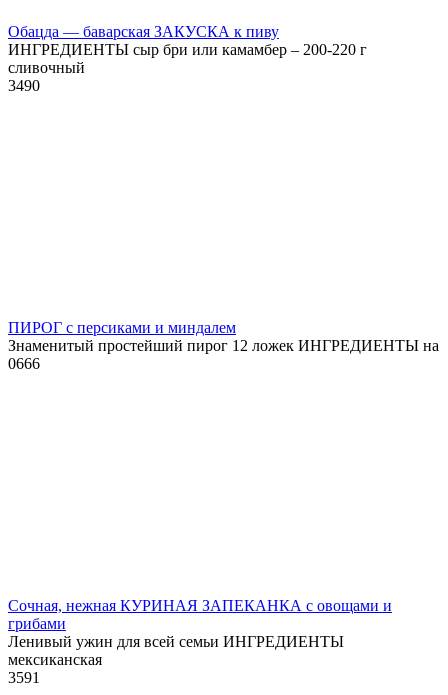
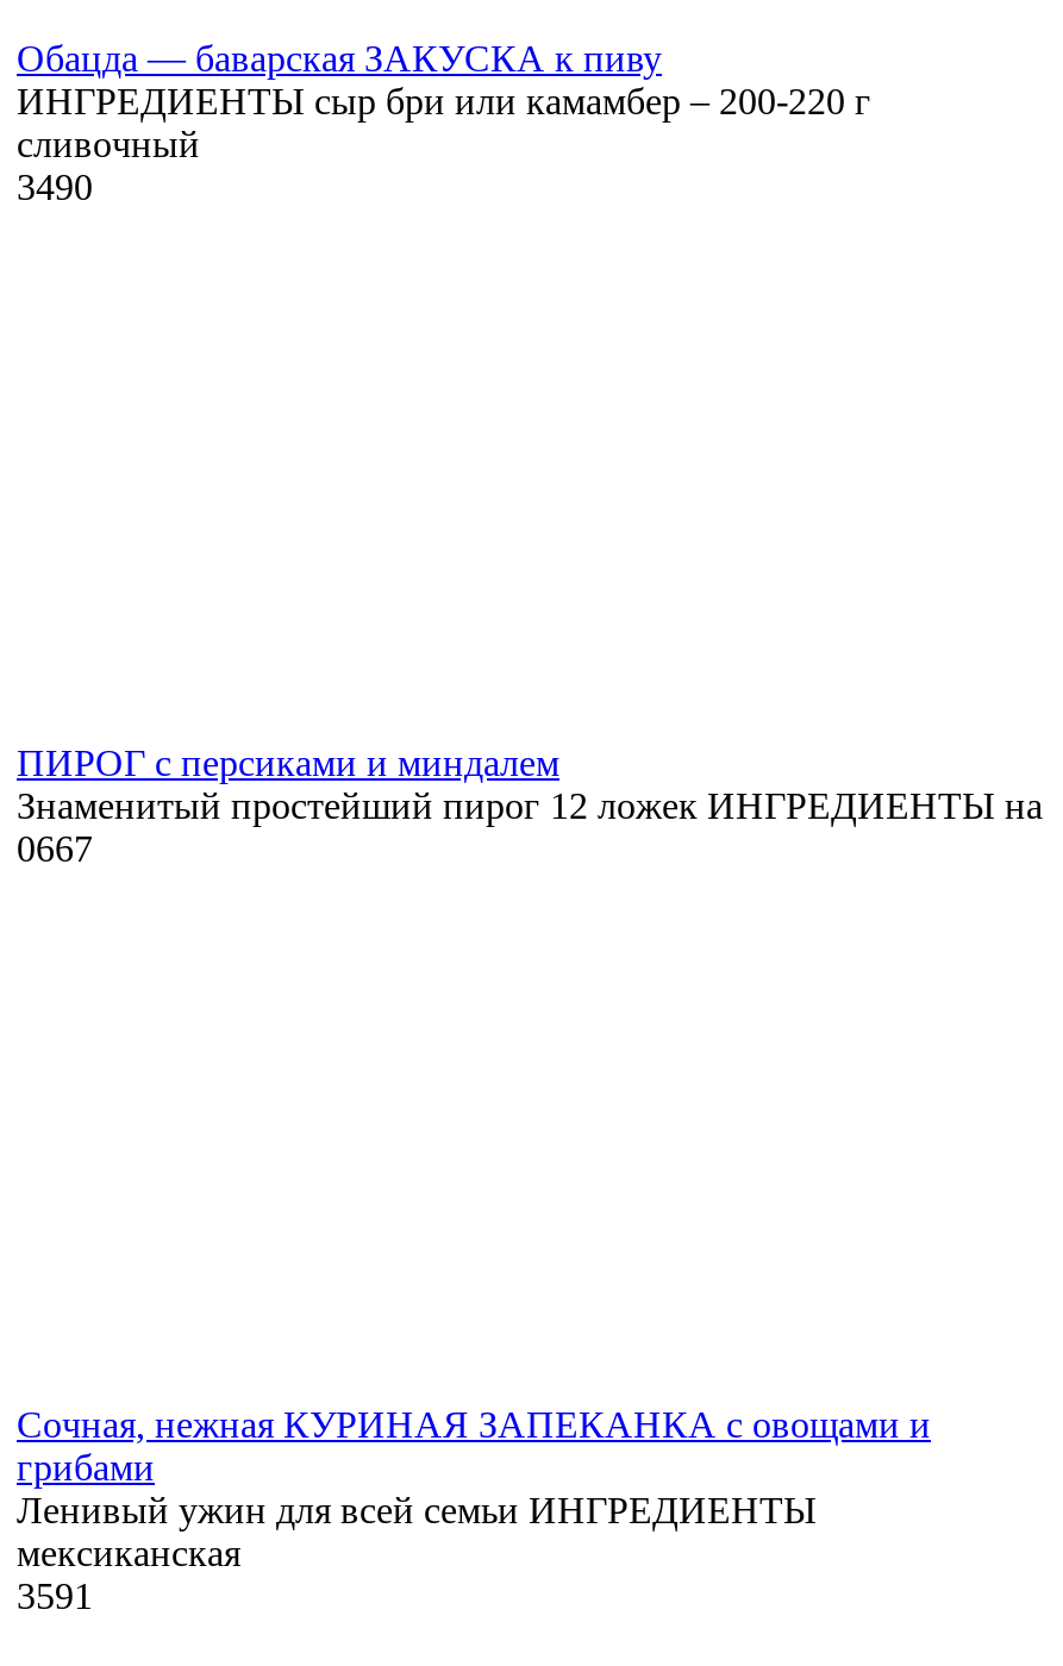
[8,355,40,372] 0666 -> [17,829,93,870] 0667

